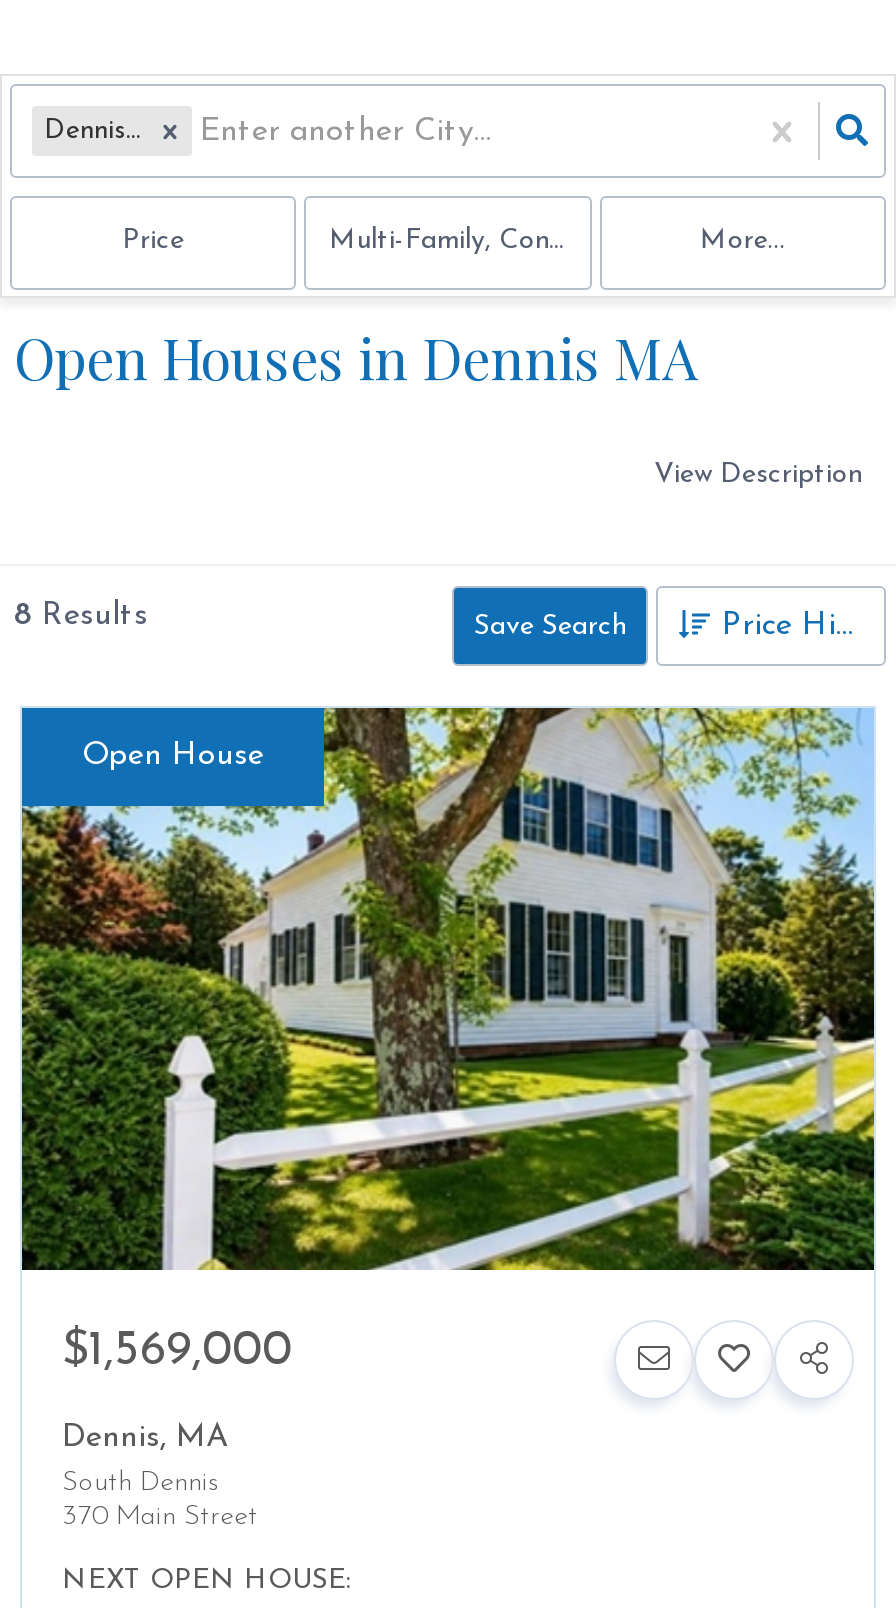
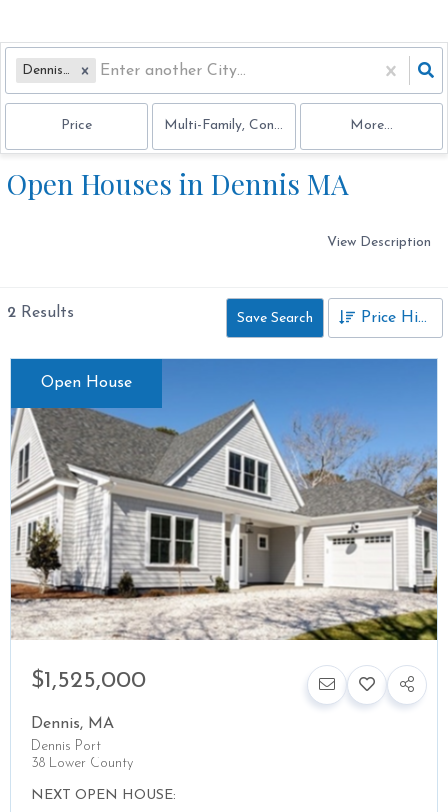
[14,600,148,632] 8 Results -> [7,305,74,321] 2 Results
[20,706,876,1376] [image] | $1,569,000 -> [10,358,438,693] [image] | $1,525,000
[62,1468,258,1532] South Dennis | 370 Main Street -> [31,739,133,771] Dennis Port | 38 Lower County

